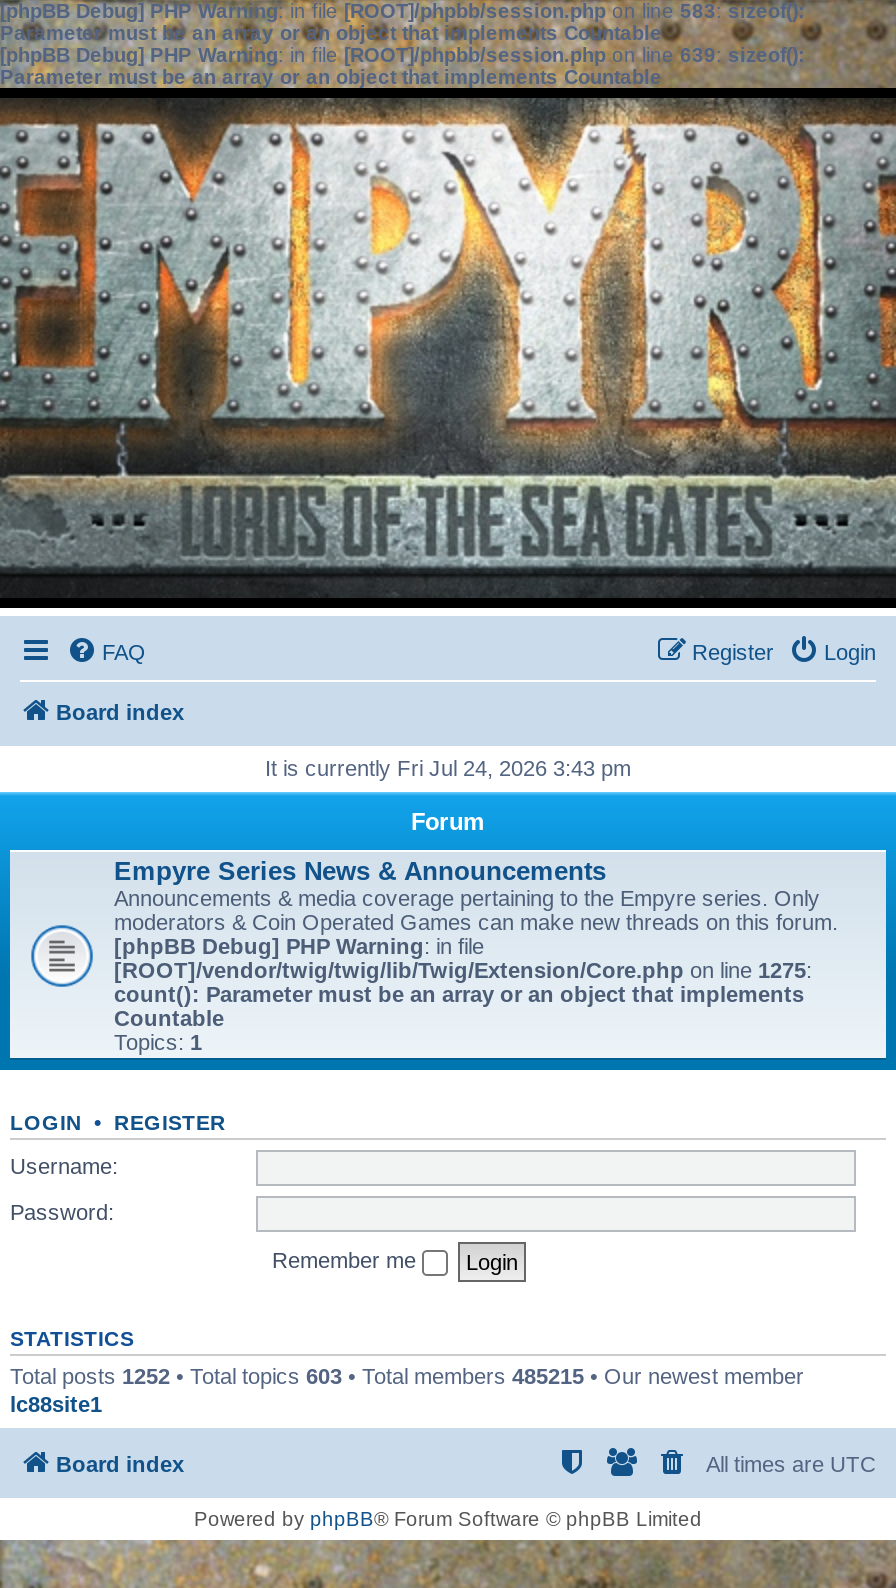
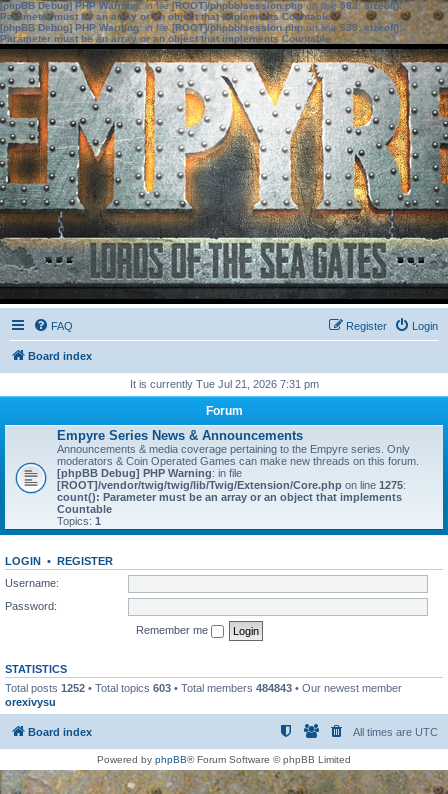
[265,756,631,780] It is currently Fri Jul 24, 2026 3:43 pm -> [129,378,318,390] It is currently Tue Jul 21, 2026 7:31 pm
[10,1363,804,1415] Total posts 1252 • Total topics 603 • Total members 485215 • Our newest member | lc88site1 -> [5,681,402,707] Total posts 1252 • Total topics 603 • Total members 484843 • Our newest member | orexivysu

